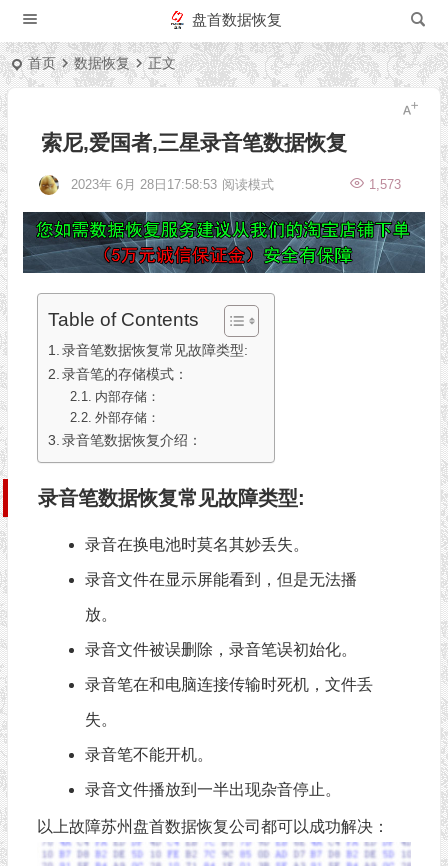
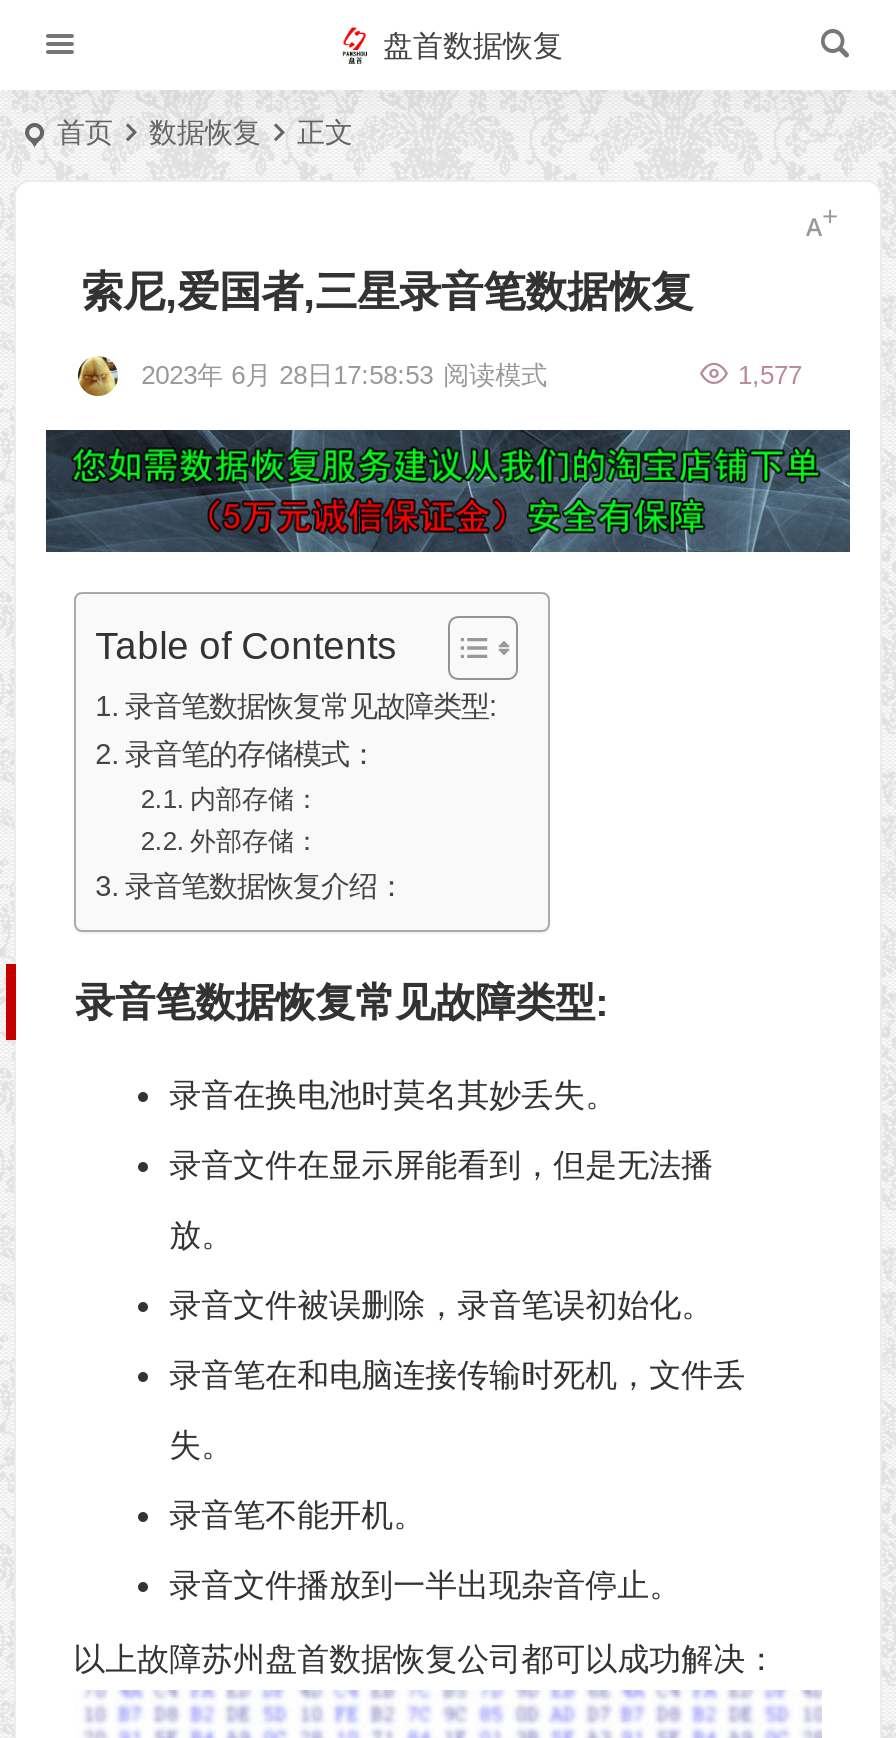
[369,177,401,192] 1,573 -> [738,360,802,390] 1,577

